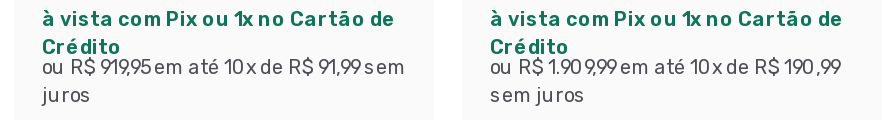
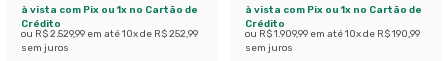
[42,56,406,106] ou R$ 919,95 em até 10 x de R$ 91,99 sem | juros -> [21,28,198,53] ou R$ 2.529,99 em até 10 x de R$ 252,99 | sem juros

